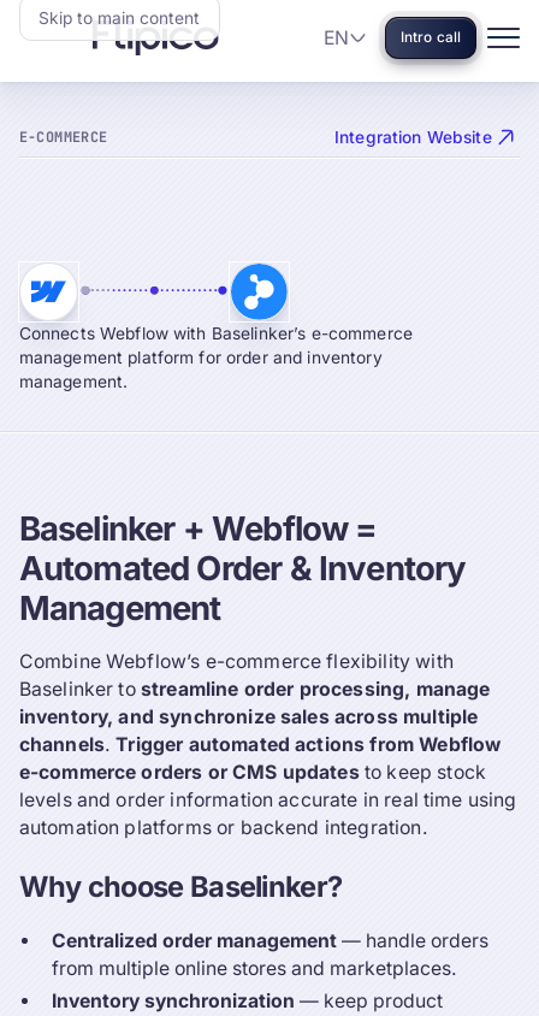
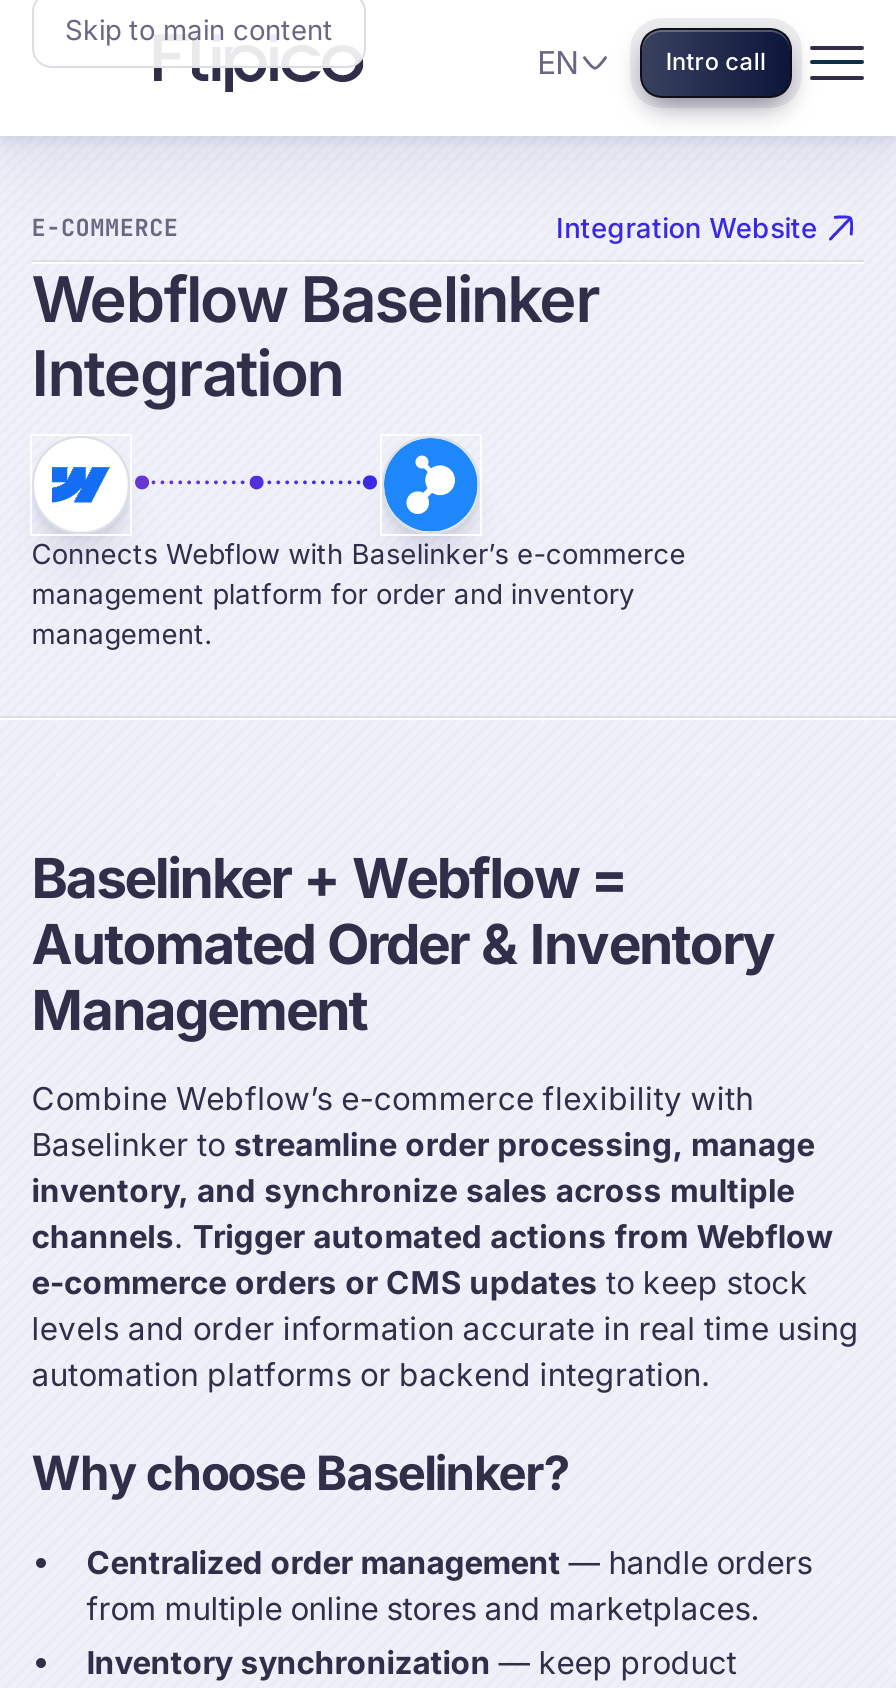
none -> [31,262,600,412] Webflow Baselinker | Integration

